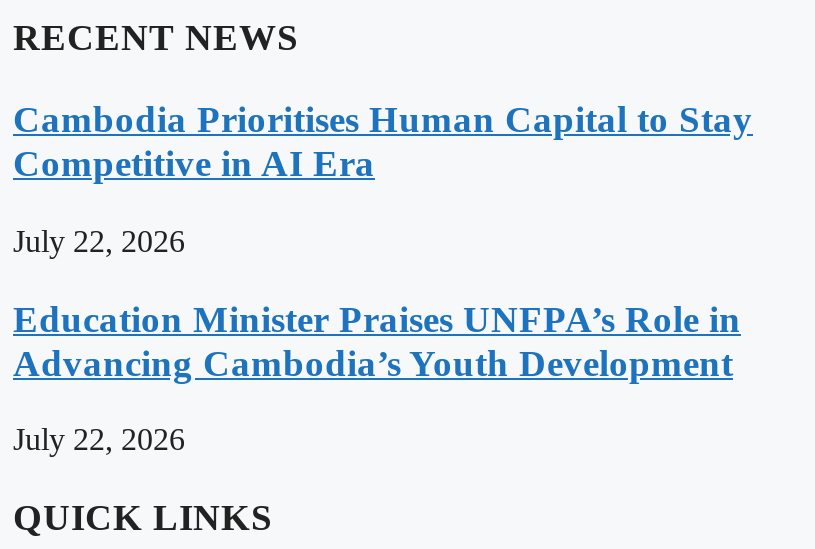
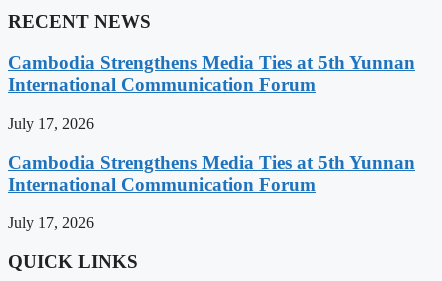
[13,98,753,184] Cambodia Prioritises Human Capital to Stay | Competitive in AI Era -> [8,52,415,95] Cambodia Strengthens Media Ties at 5th Yunnan | International Communication Forum
[13,224,185,258] July 22, 2026 -> [8,115,94,132] July 17, 2026
[13,297,741,383] Education Minister Praises UNFPA’s Role in | Advancing Cambodia’s Youth Development -> [8,151,415,194] Cambodia Strengthens Media Ties at 5th Yunnan | International Communication Forum
[13,422,185,456] July 22, 2026 -> [8,214,94,231] July 17, 2026

